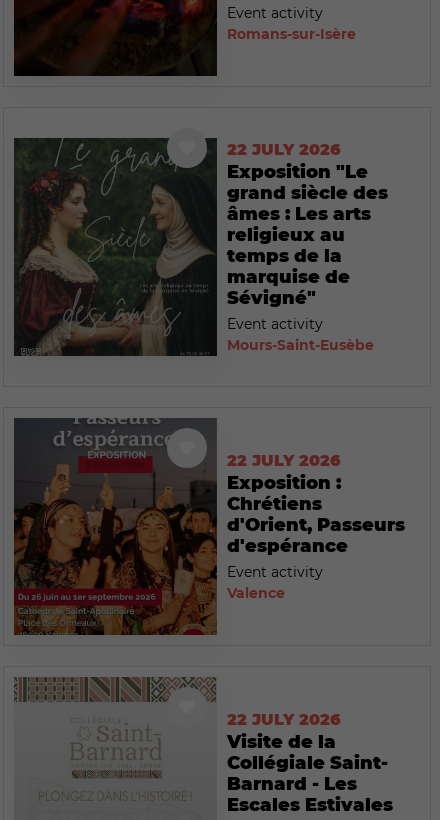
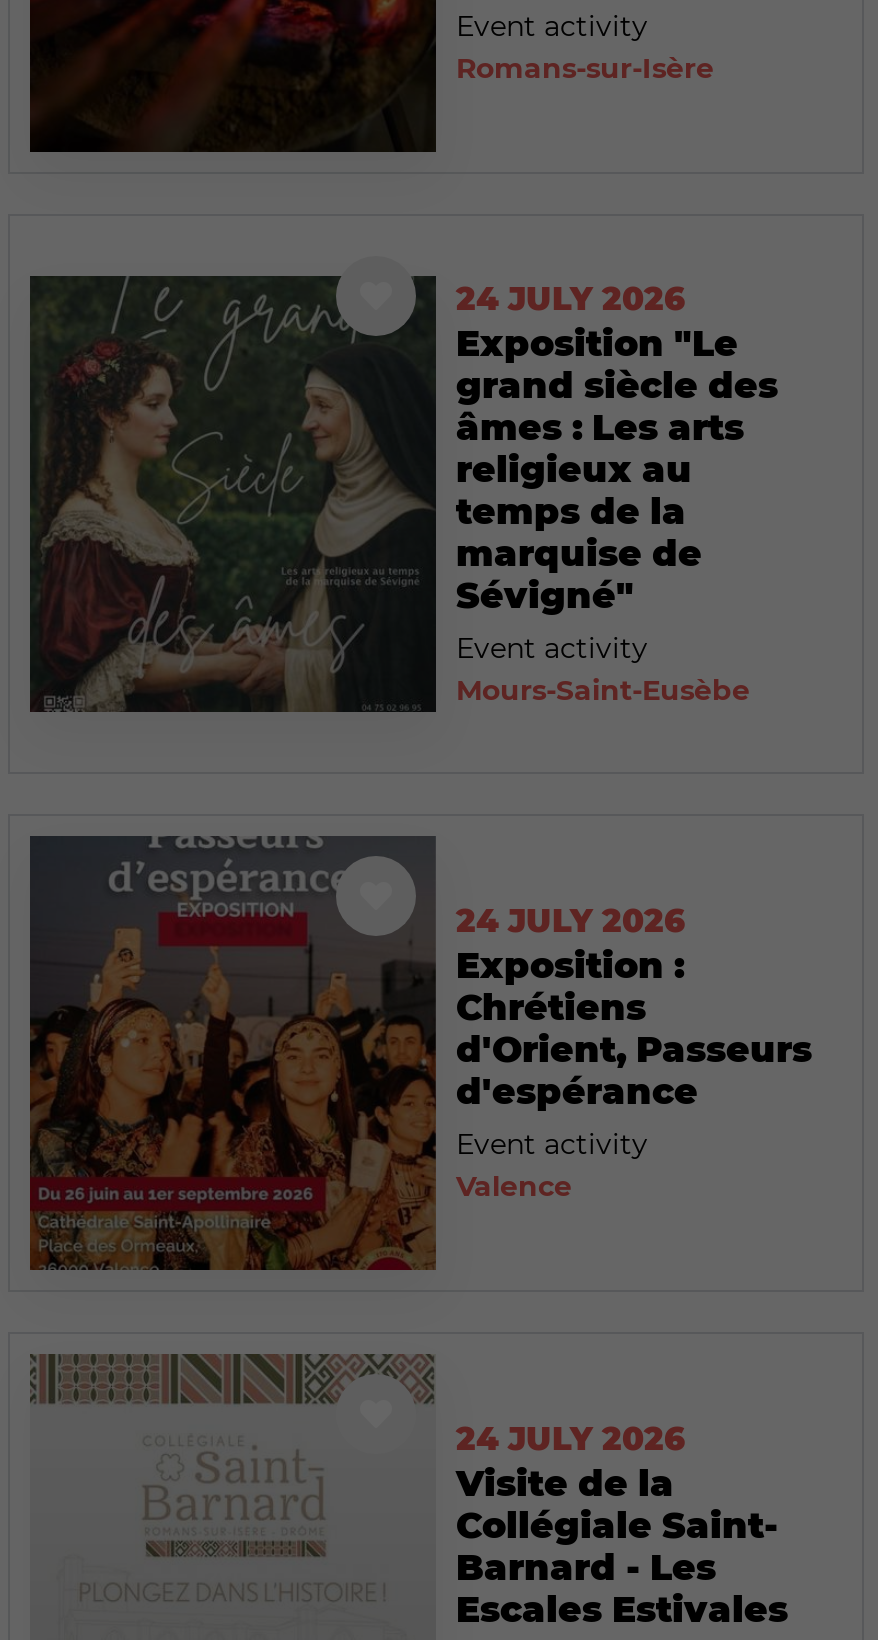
[227,140,341,159] 22 JULY 2026 -> [456,280,686,318] 24 JULY 2026
[227,451,341,470] 22 JULY 2026 -> [456,902,686,940] 24 JULY 2026
[227,710,341,729] 22 JULY 2026 -> [456,1421,686,1459] 24 JULY 2026

